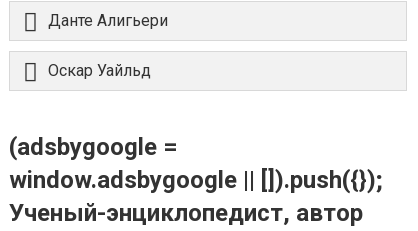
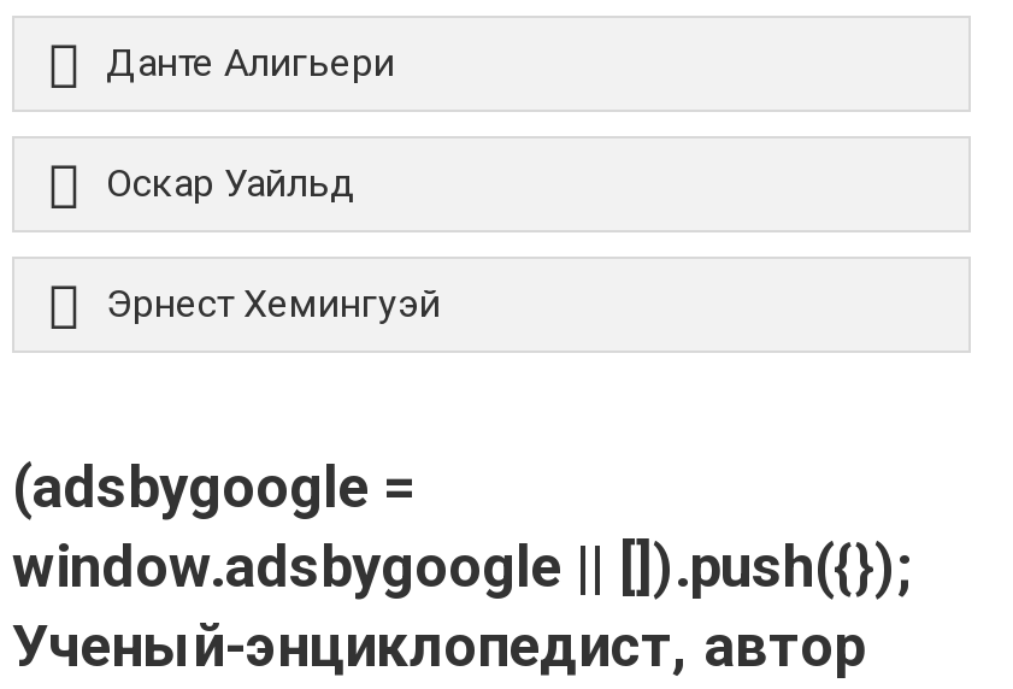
none -> [106,280,441,326] Эрнест Хемингуэй

